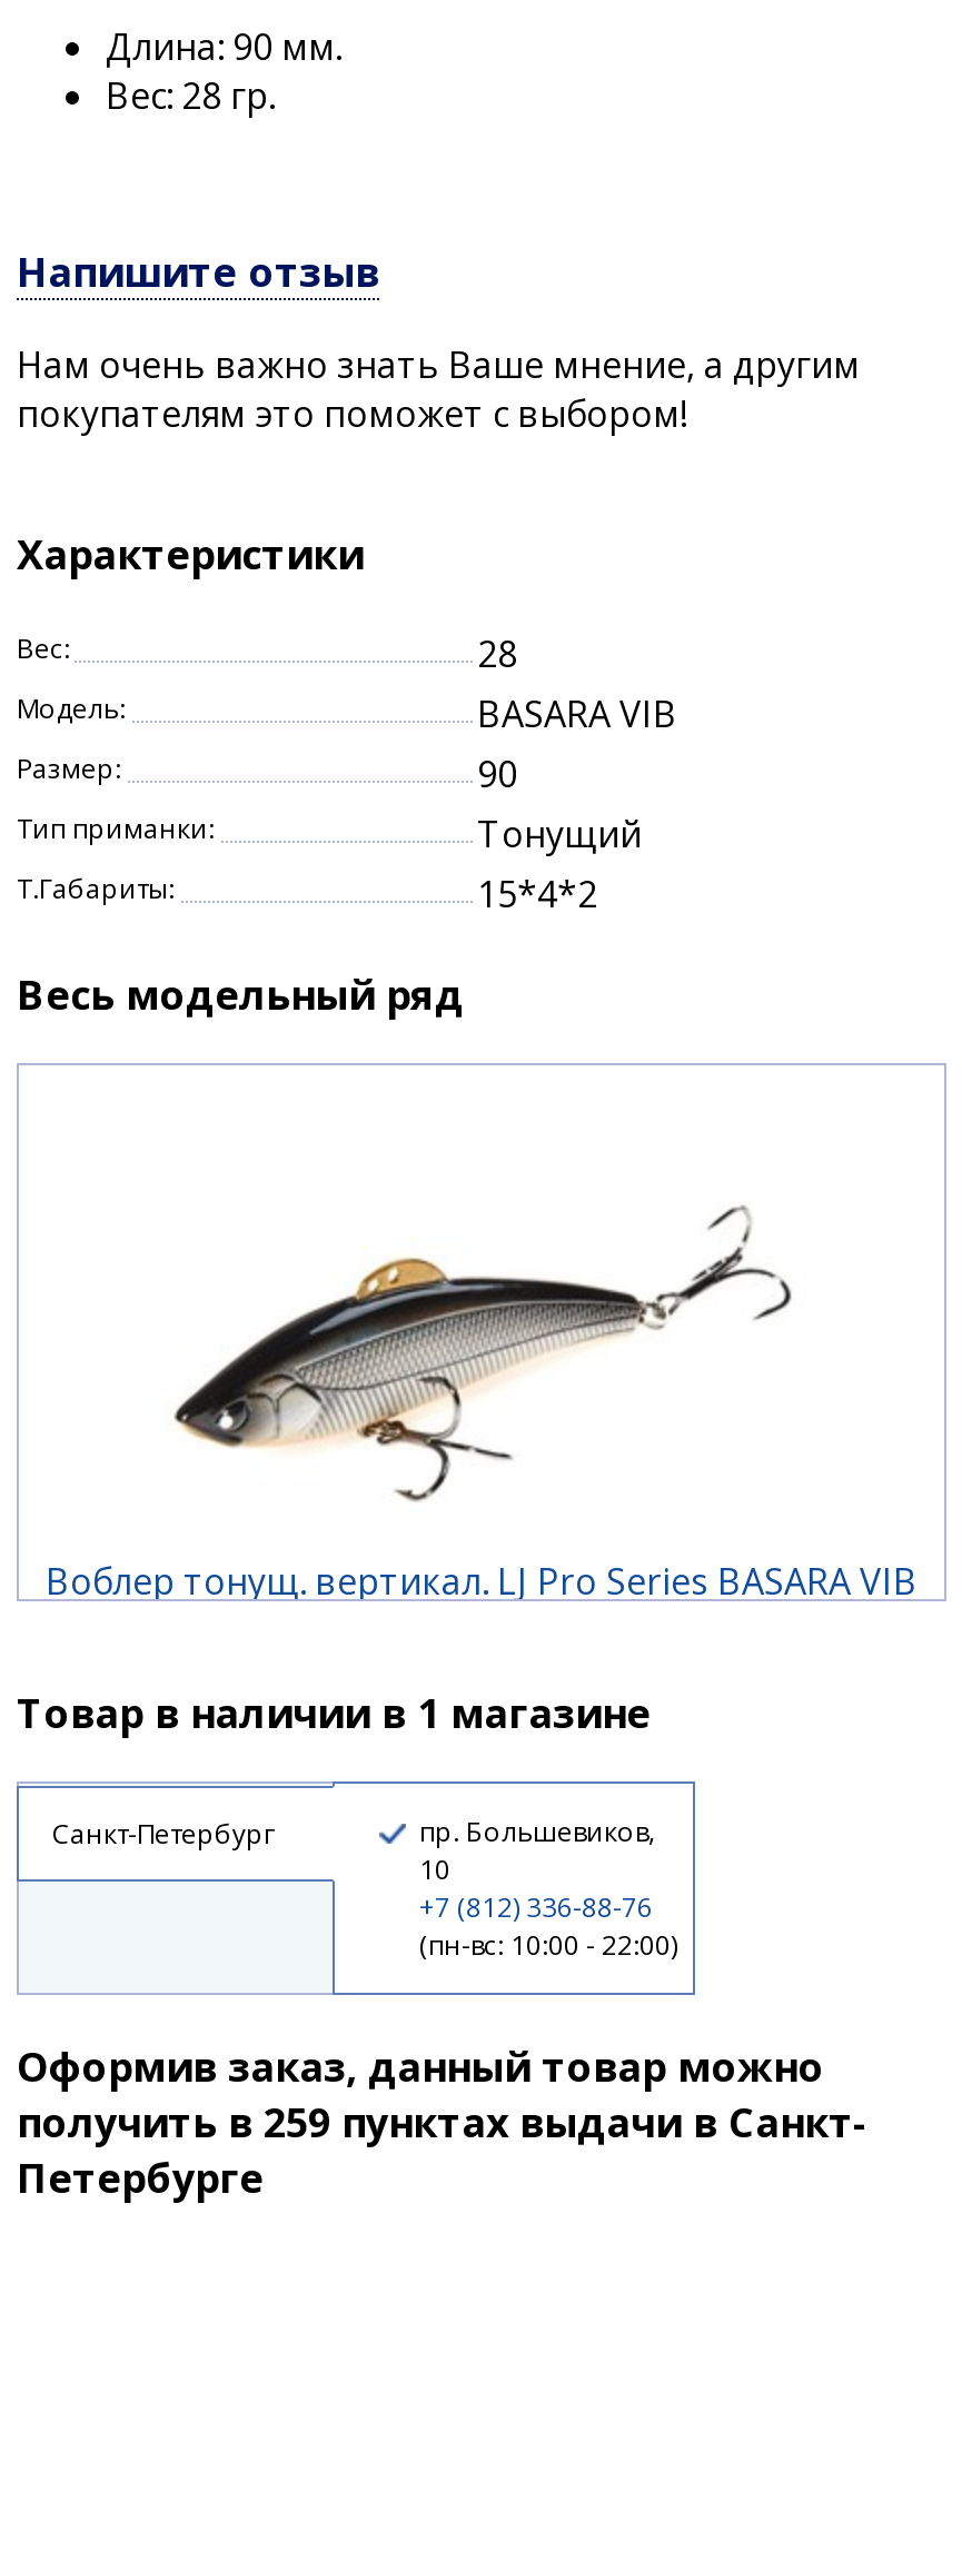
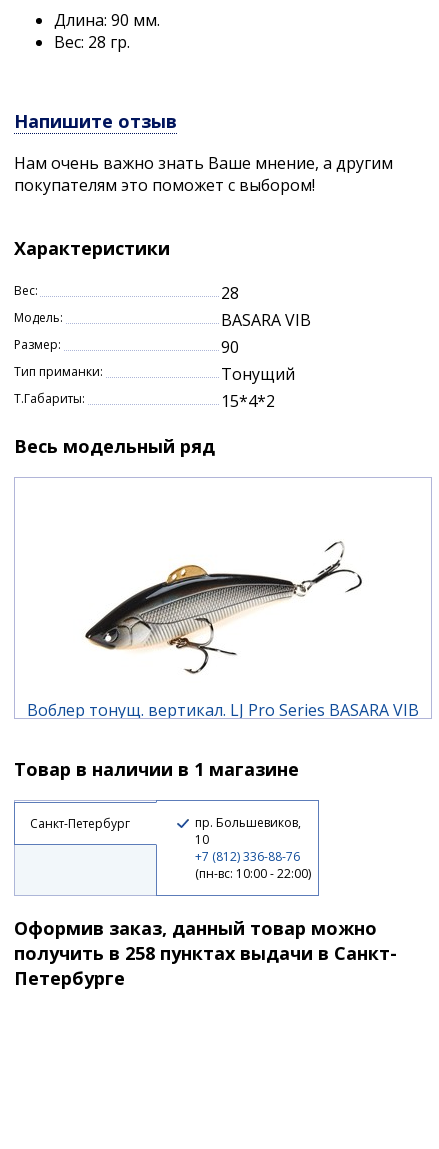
[17,2095,869,2148] получить в 259 пунктах выдачи в Санкт- -> [14,941,397,965] получить в 258 пунктах выдачи в Санкт-

